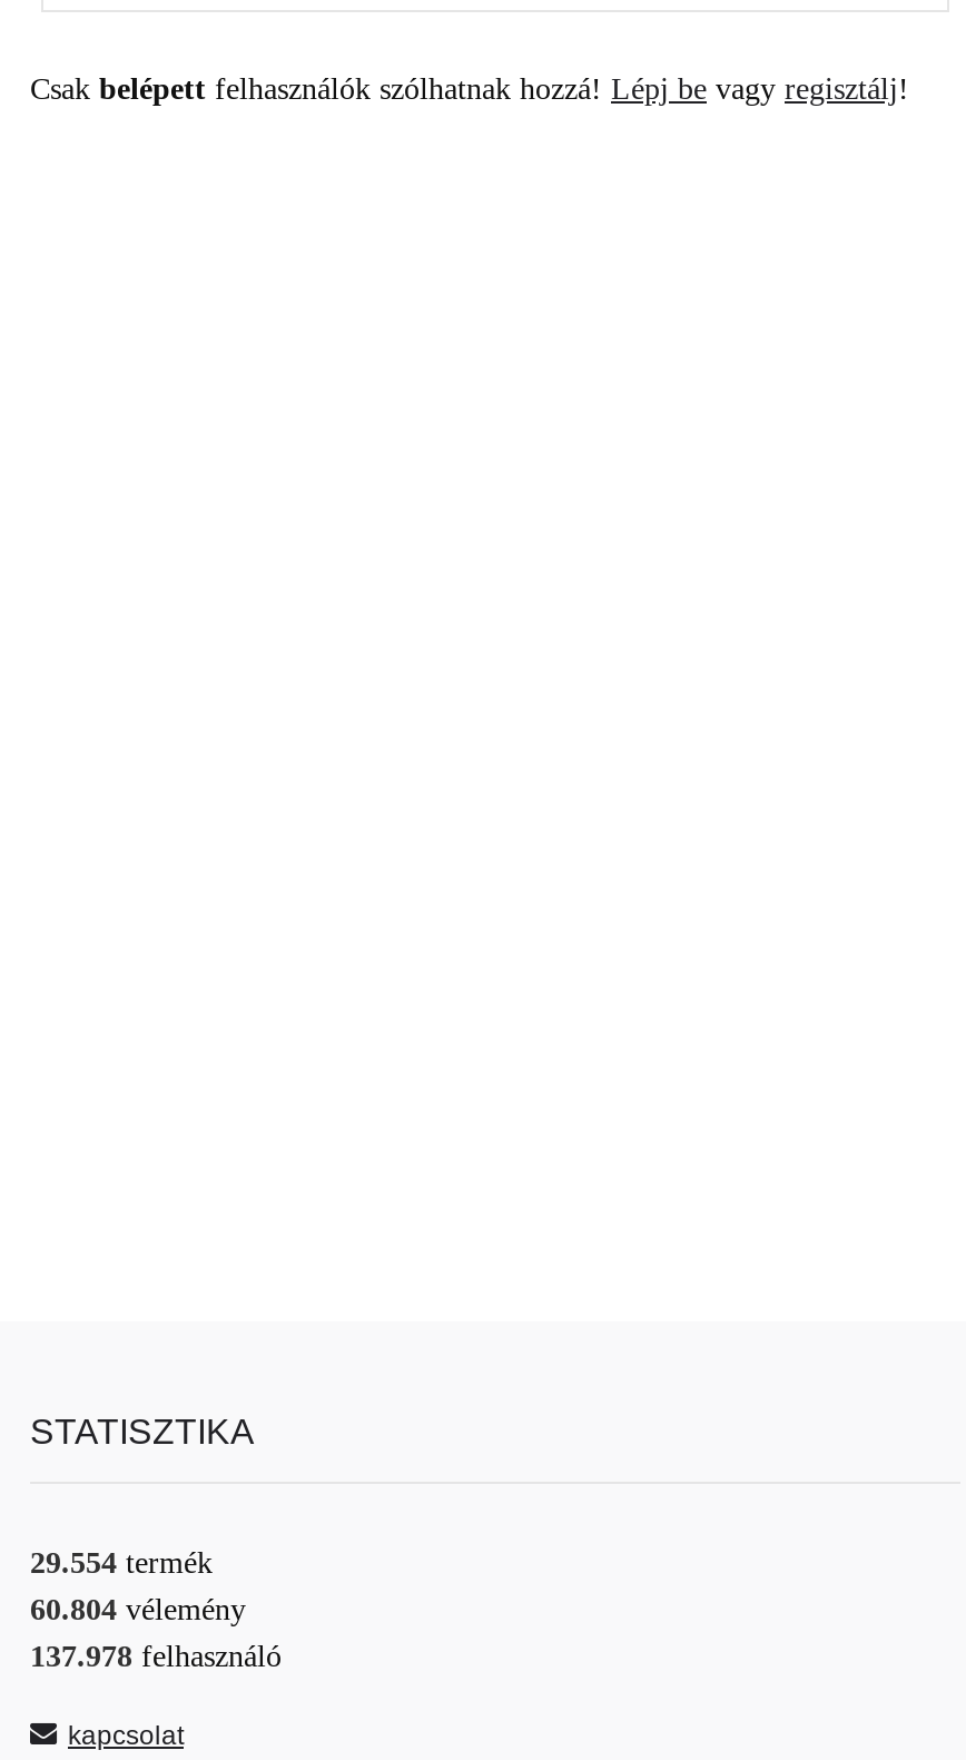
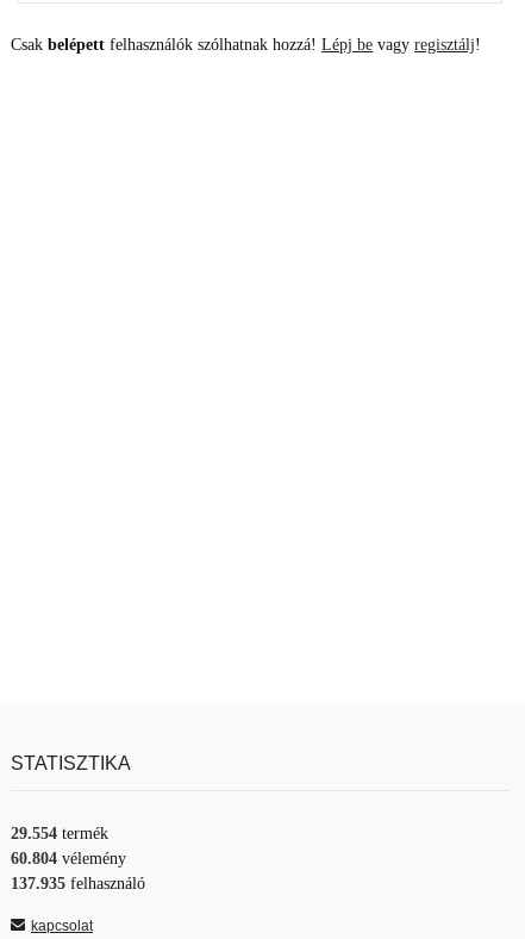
[30,1639,282,1673] 137.978 felhasználó -> [11,874,145,892] 137.935 felhasználó

